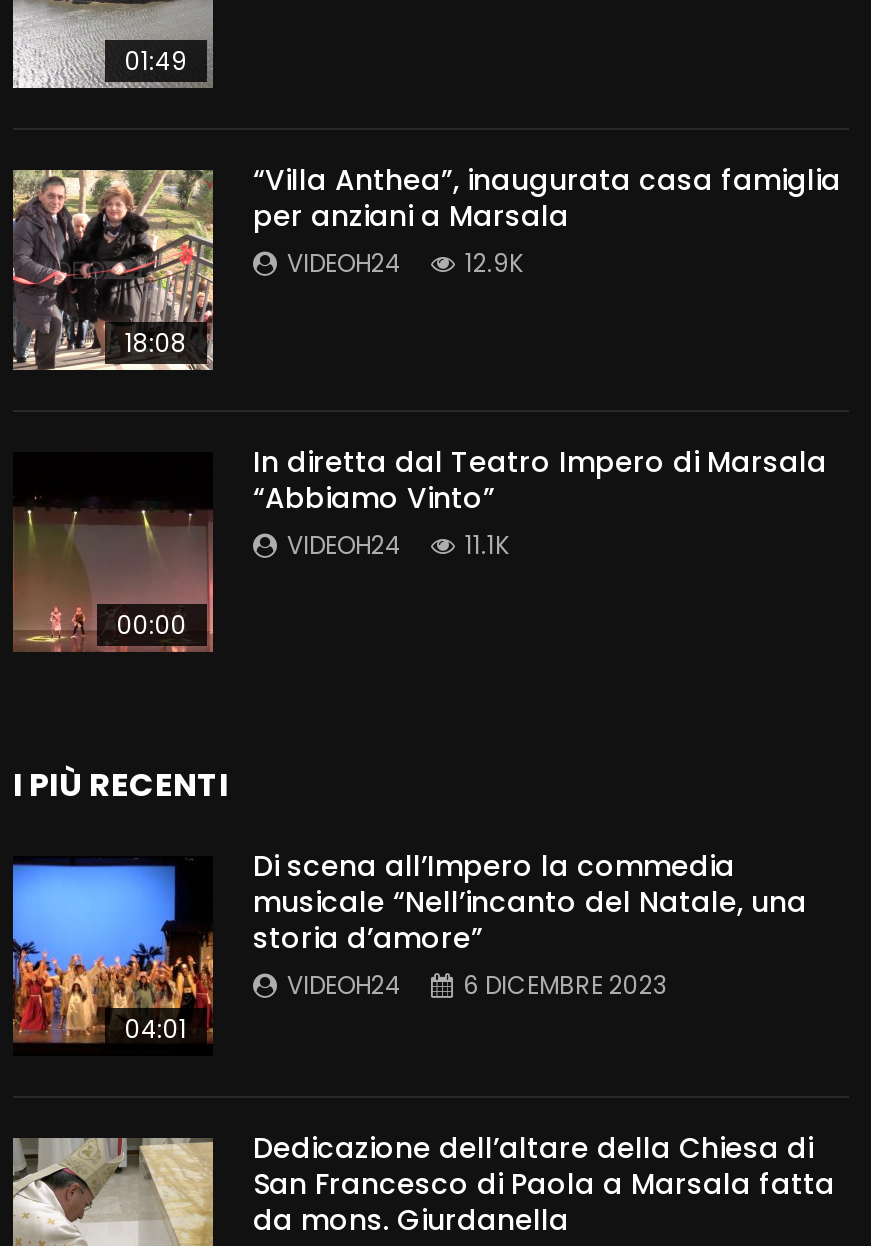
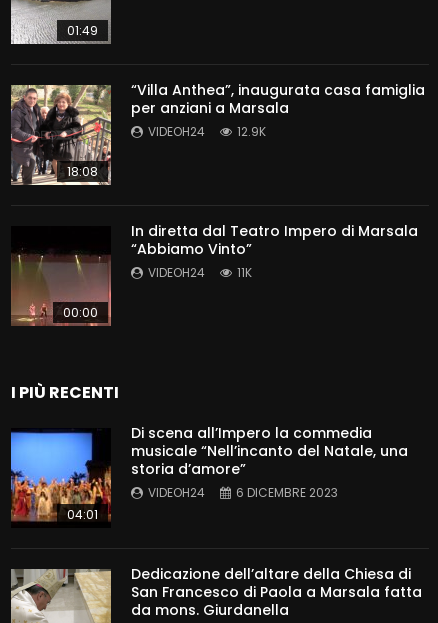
[287,528,509,562] VIDEOH24 11.1K -> [148,264,252,281] VIDEOH24 11K

